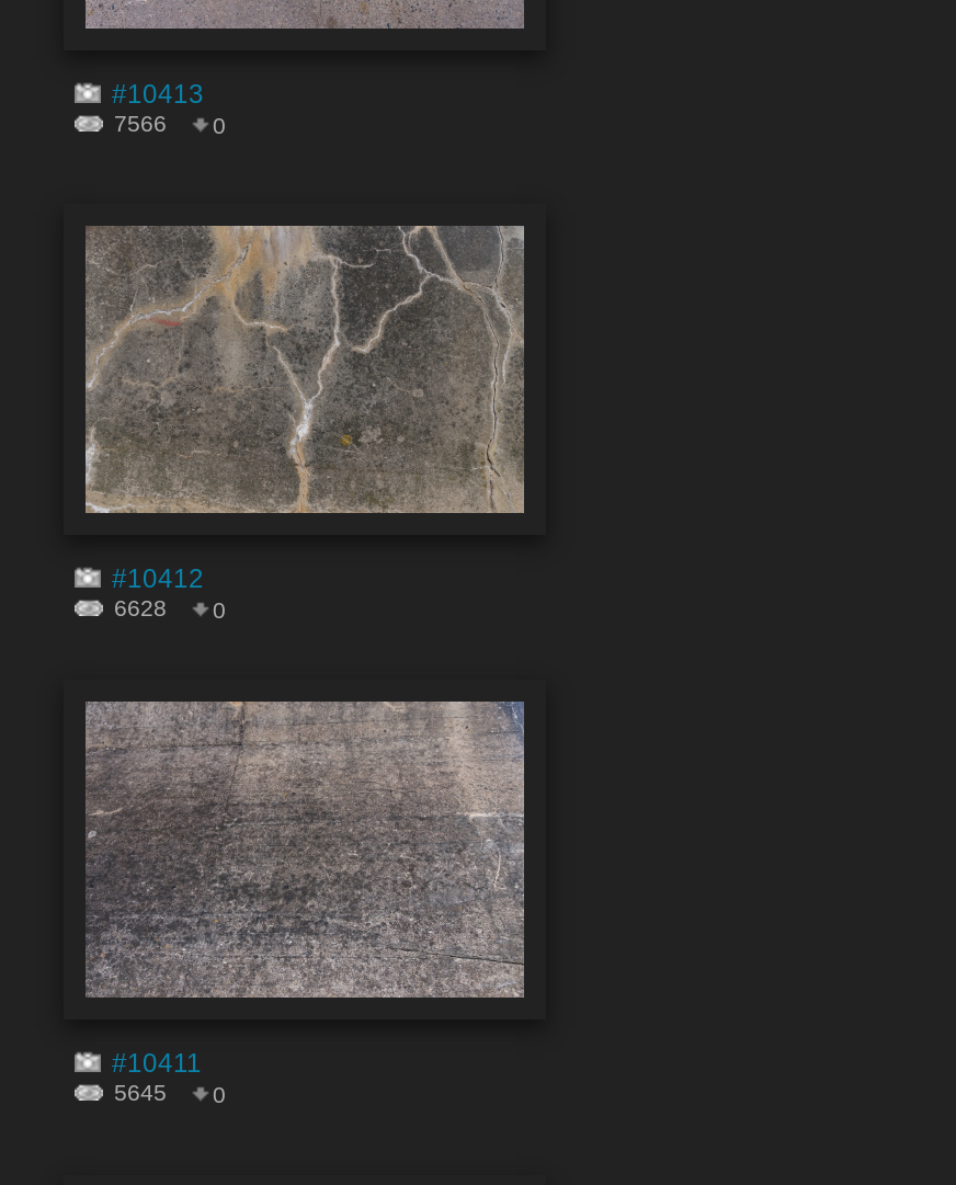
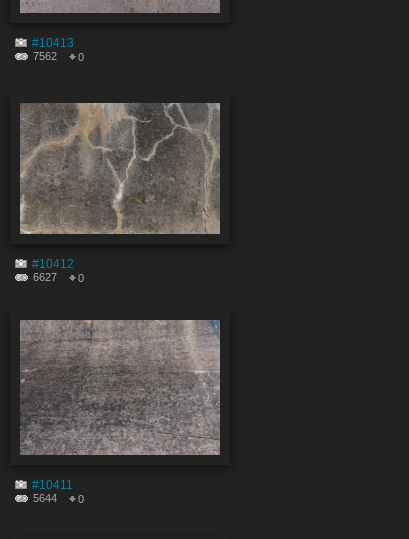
[114,110,226,138] 7566 0 -> [33,50,84,63] 7562 0
[114,594,226,623] 6628 0 -> [33,271,84,284] 6627 0
[114,1079,226,1107] 5645 0 -> [33,492,84,505] 5644 0

